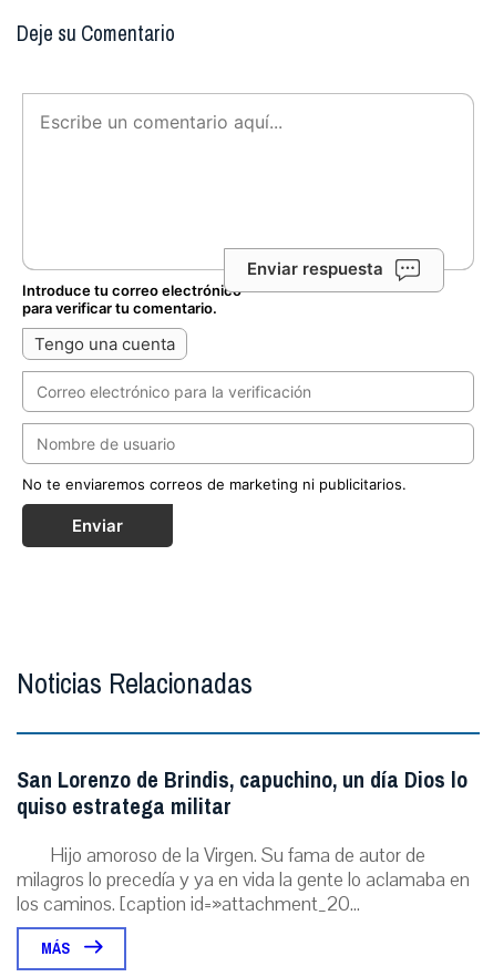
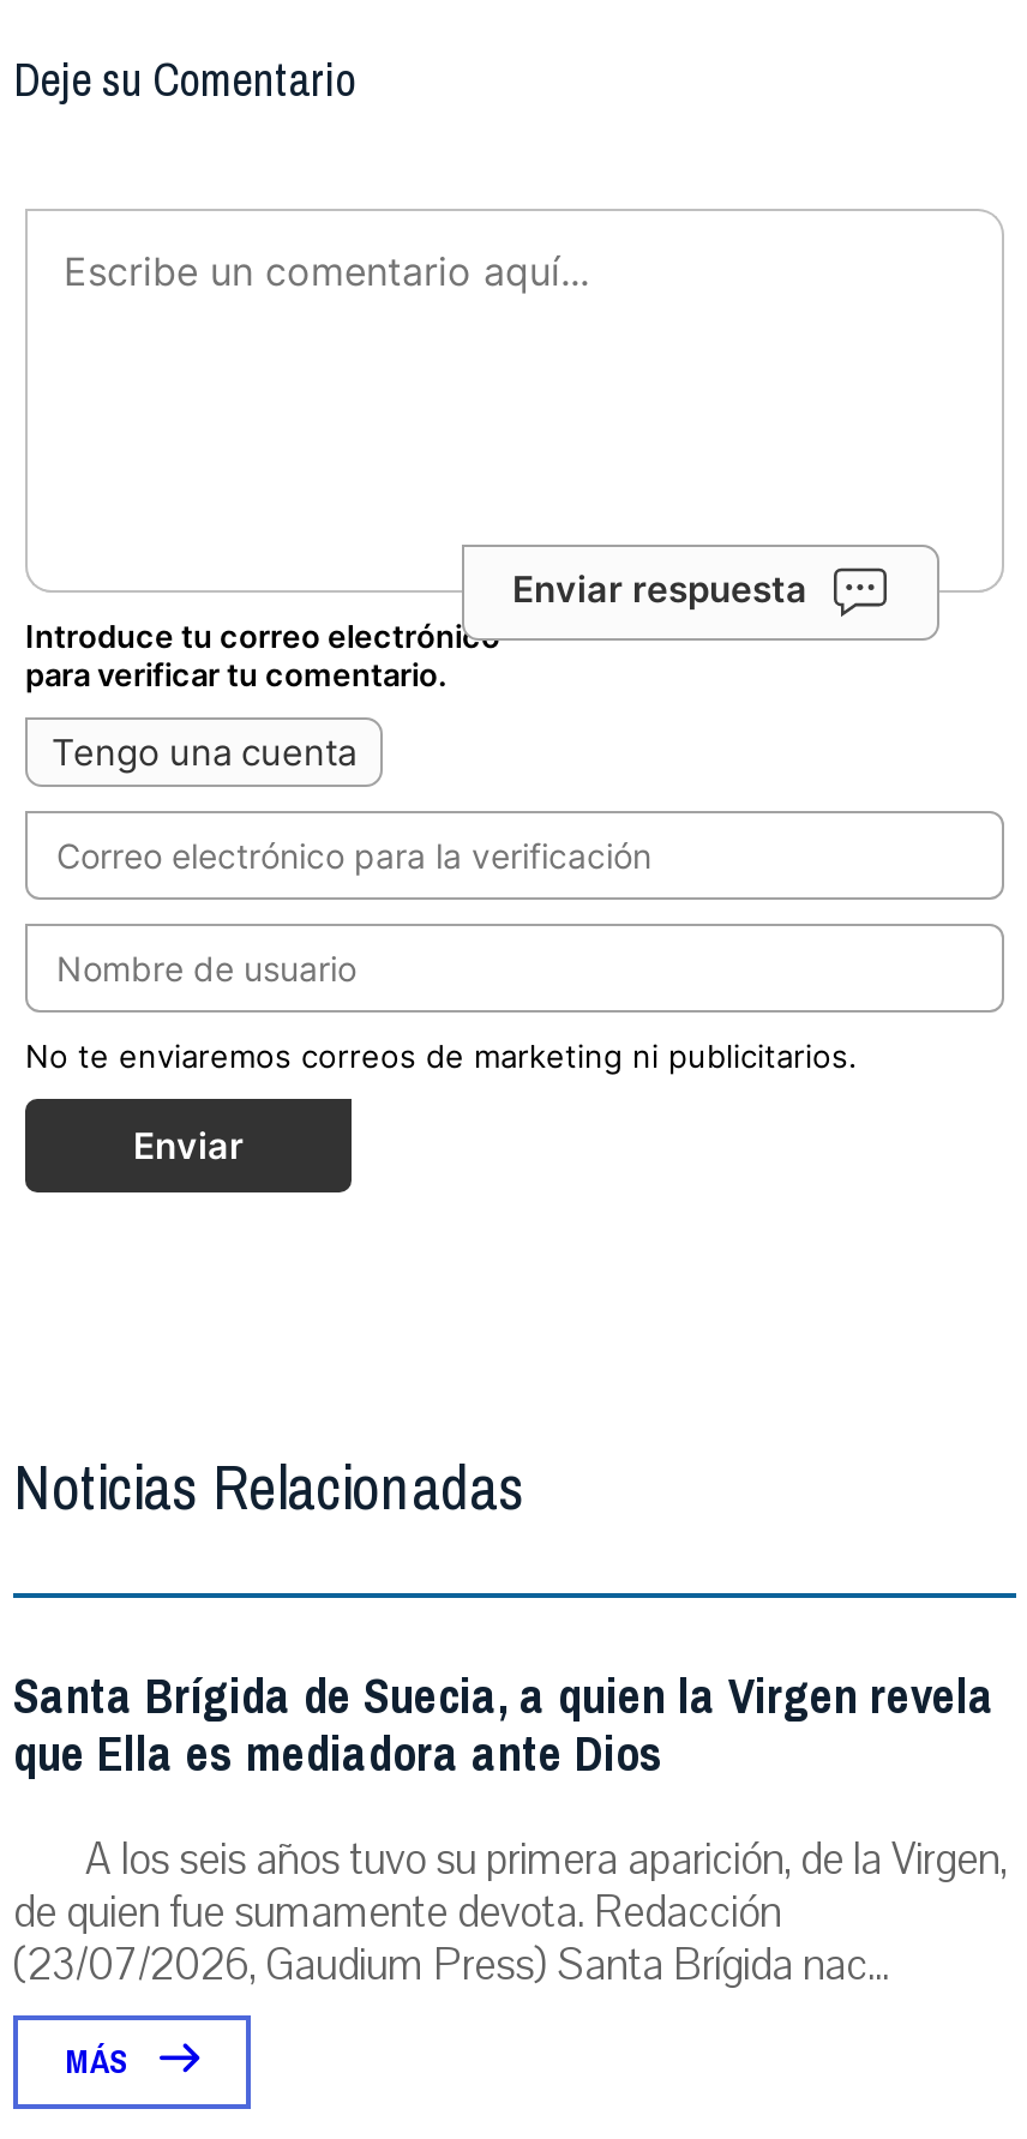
[17,760,470,918] San Lorenzo de Brindis, capuchino, un día Dios lo | quiso estratega militar | Hijo amoroso de la Virgen. Su fama de autor de | milagros lo precedía y ya en vida la gente lo aclamaba en | los caminos. [caption id=»attachment_20... -> [13,1654,1007,1995] Santa Brígida de Suecia, a quien la Virgen revela | que Ella es mediadora ante Dios | A los seis años tuvo su primera aparición, de la Virgen, | de quien fue sumamente devota. Redacción | (23/07/2026, Gaudium Press) Santa Brígida nac...

